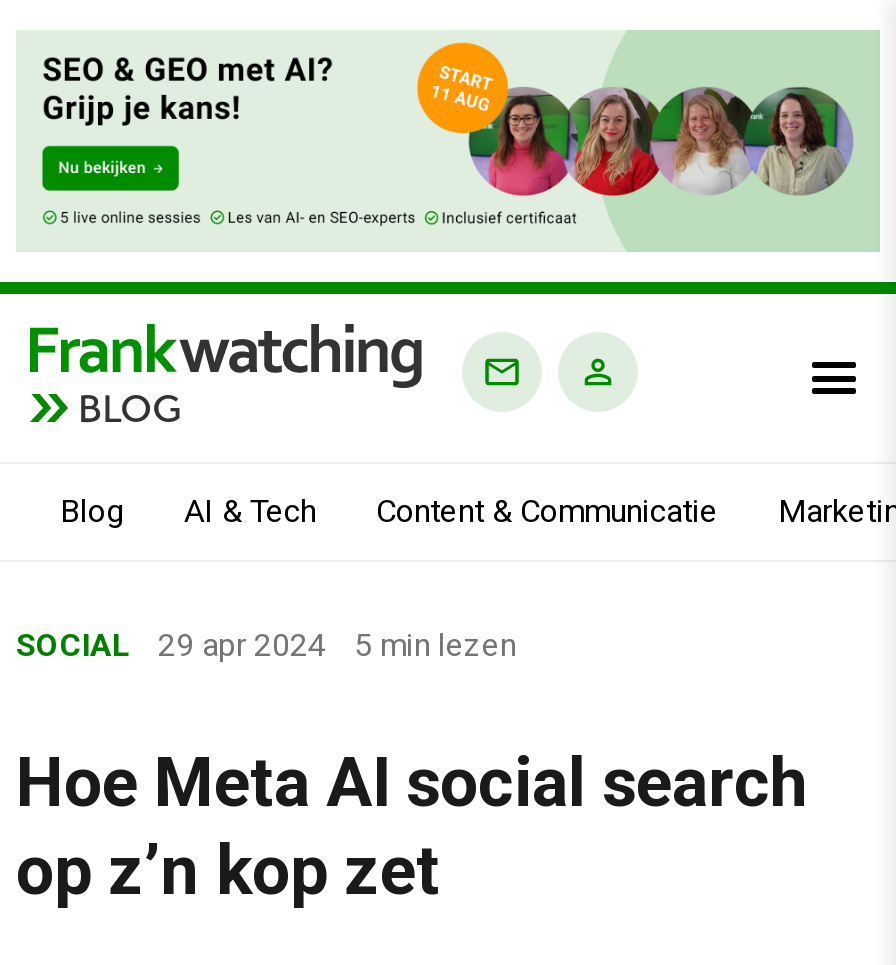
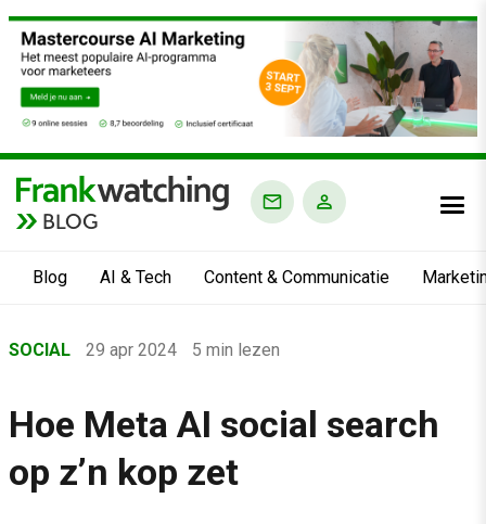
[16,30,878,252] [image] -> [8,15,477,138] [image]

